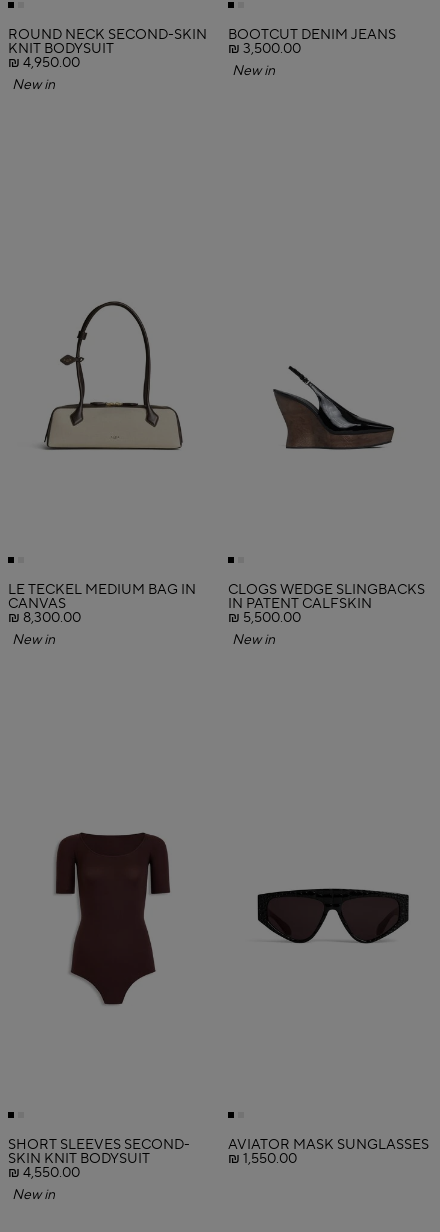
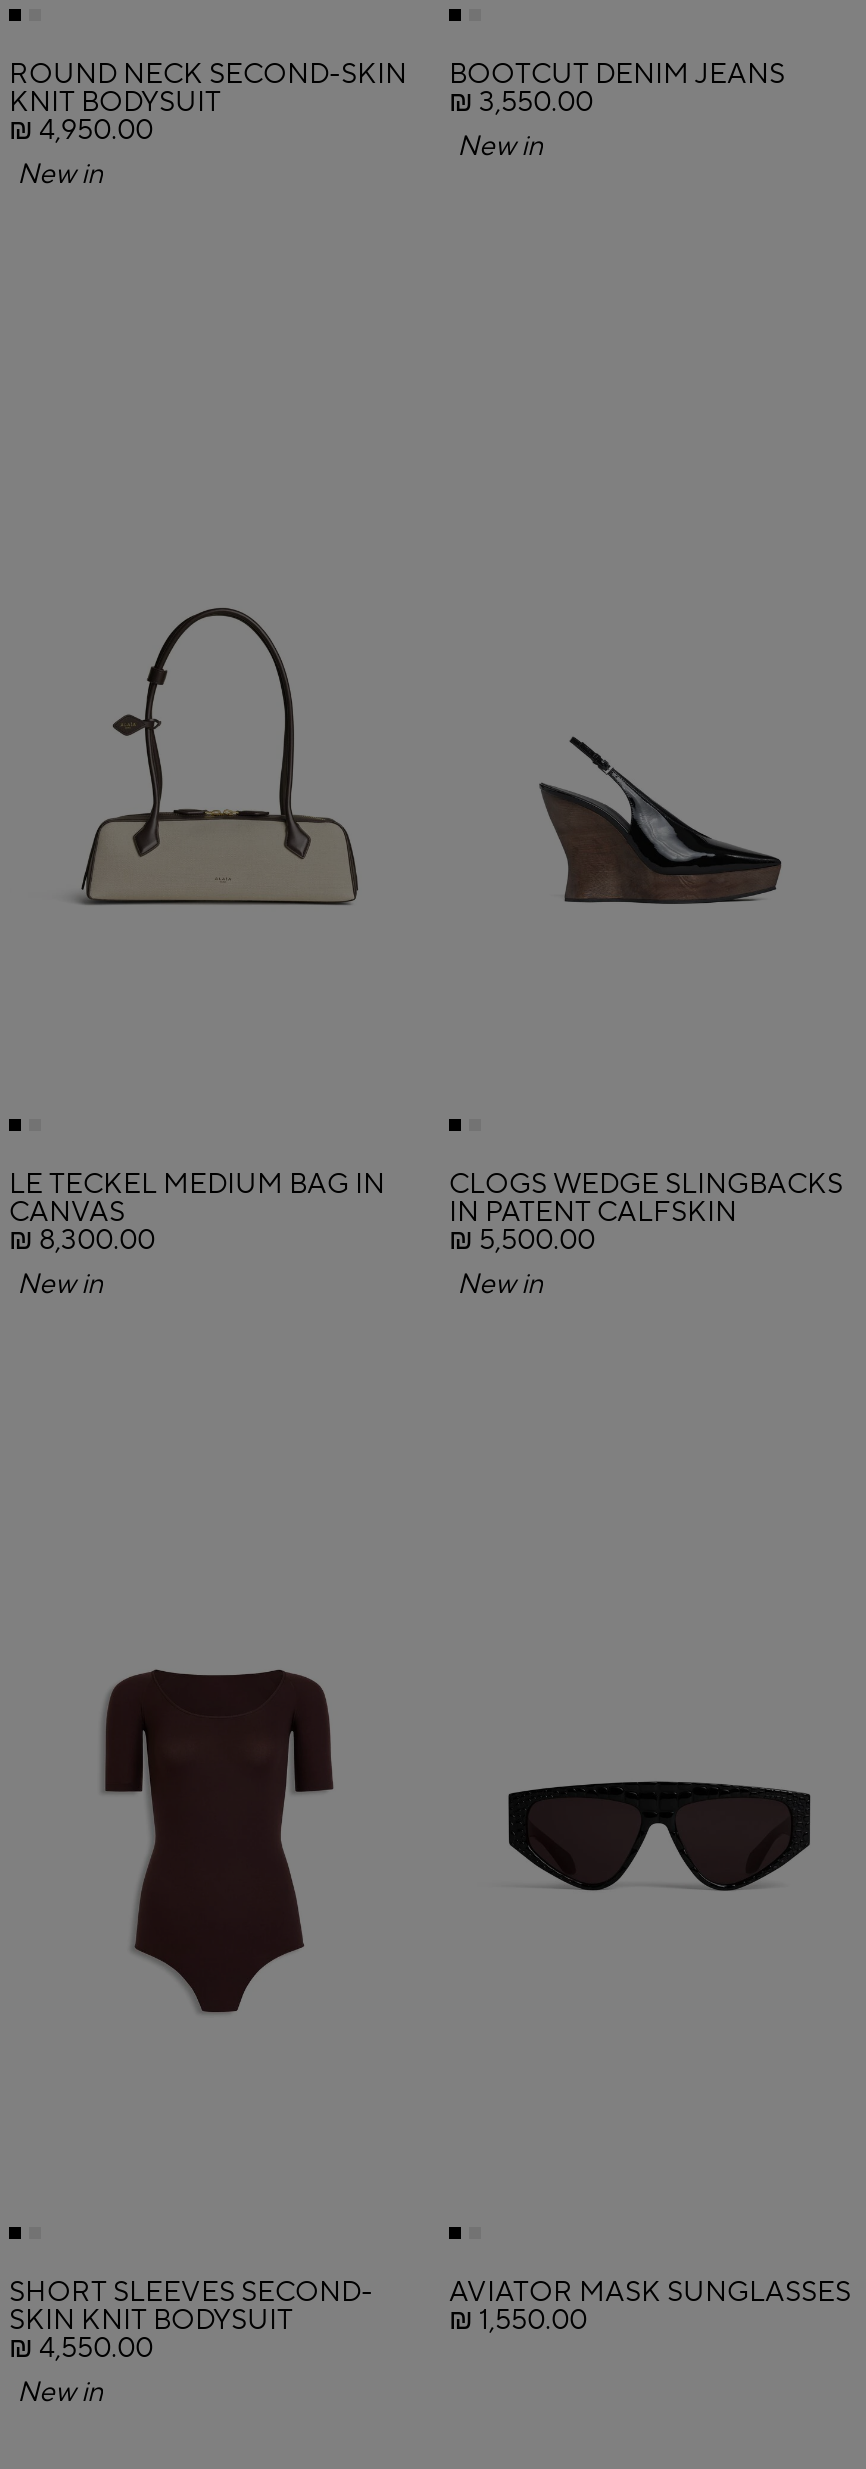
[228,40,301,58] ₪ 3,500.00 -> [449,85,593,121] ₪ 3,550.00

